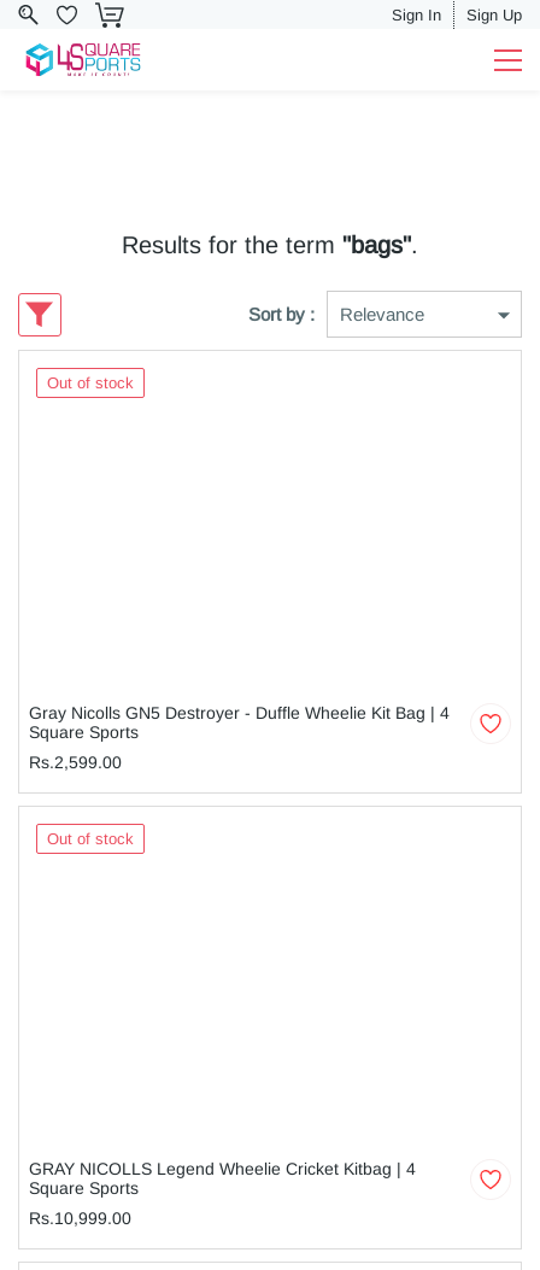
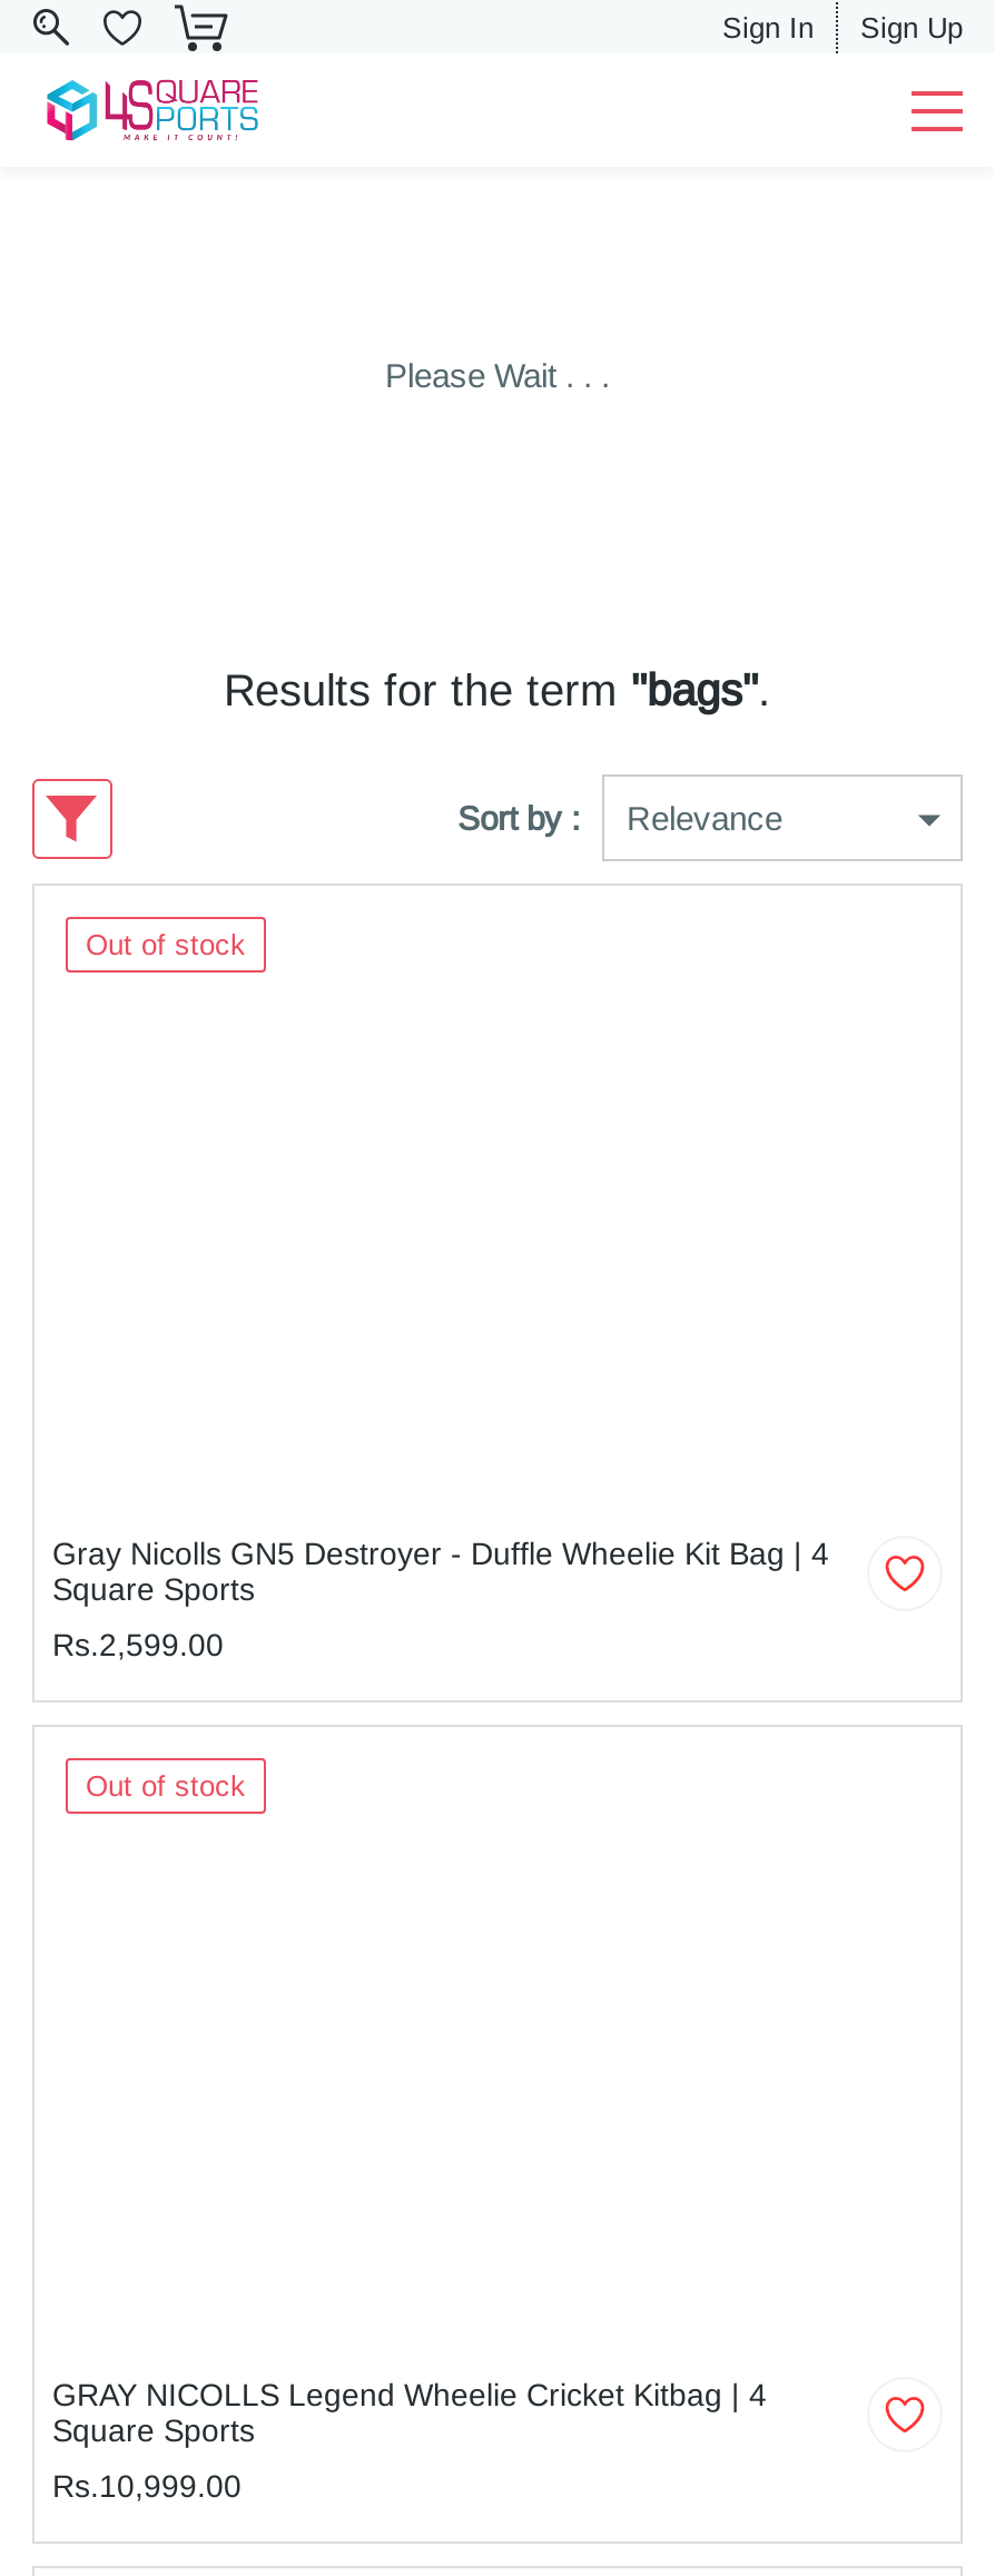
none -> [385,356,610,394] Please Wait . . .

